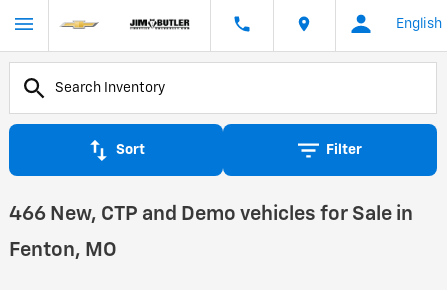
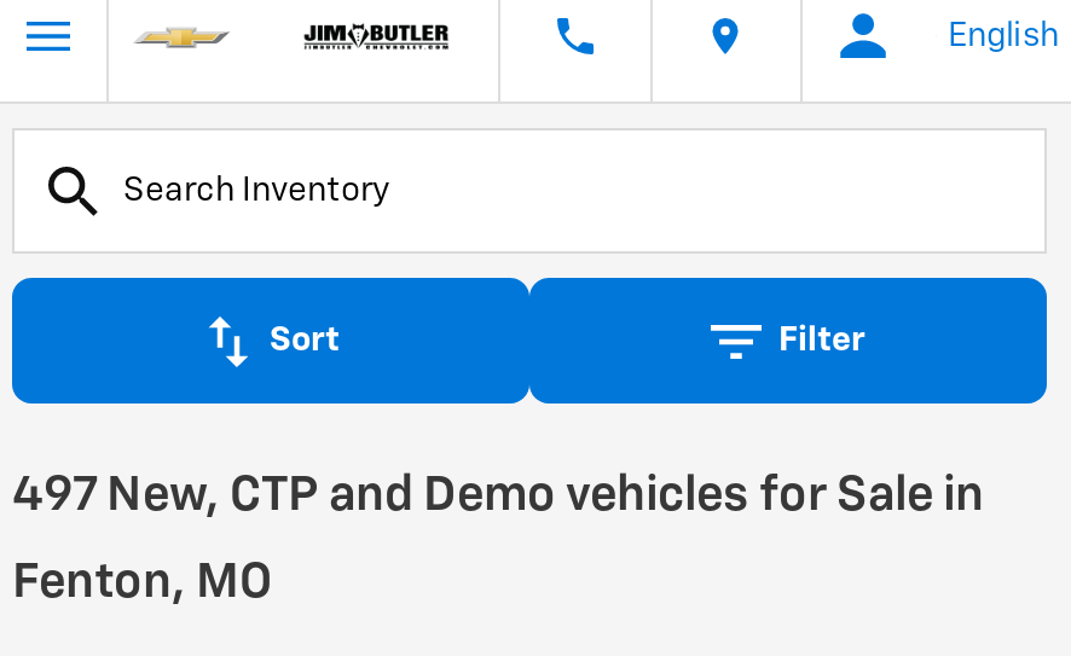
[9,204,413,224] 466 New, CTP and Demo vehicles for Sale in -> [12,471,984,519] 497 New, CTP and Demo vehicles for Sale in

